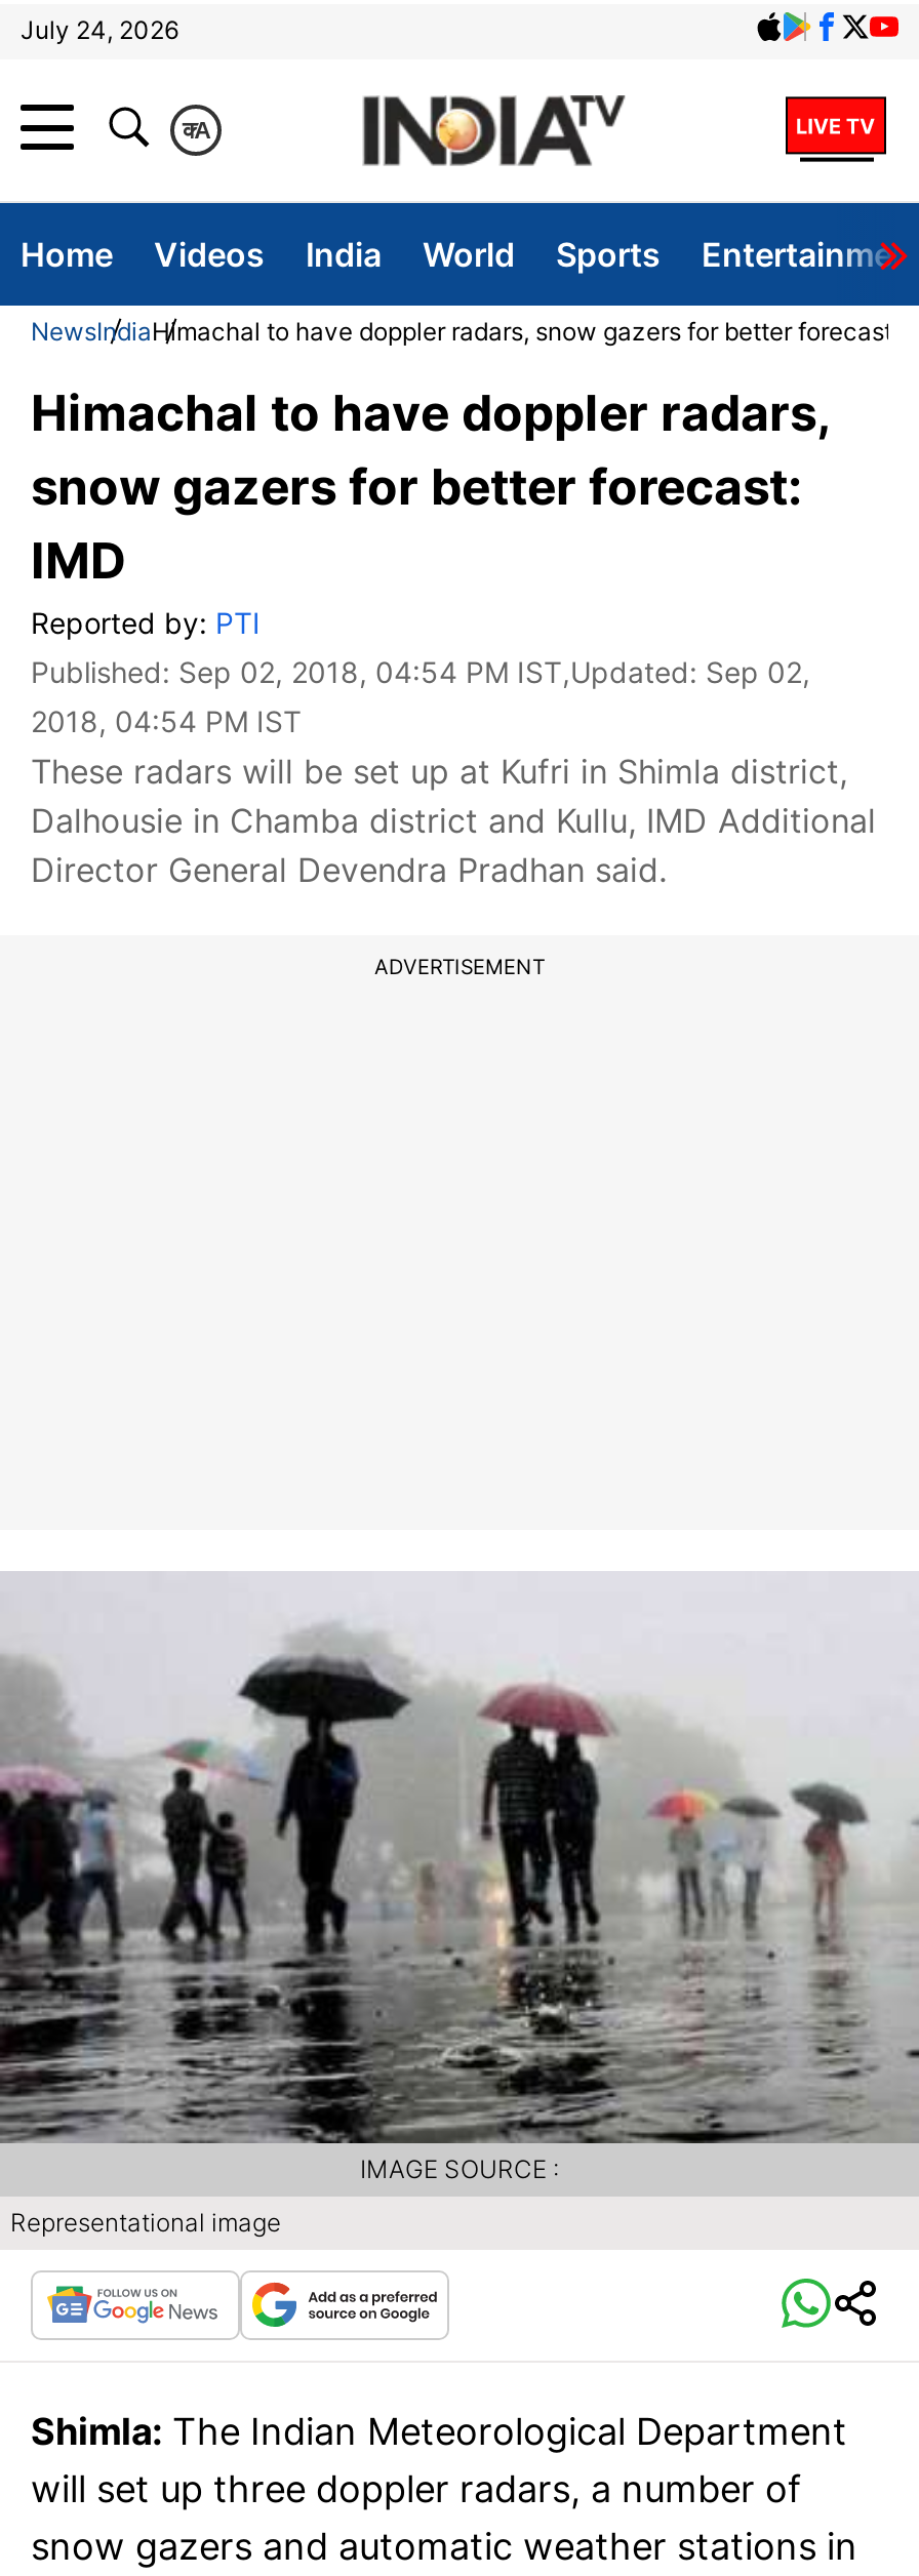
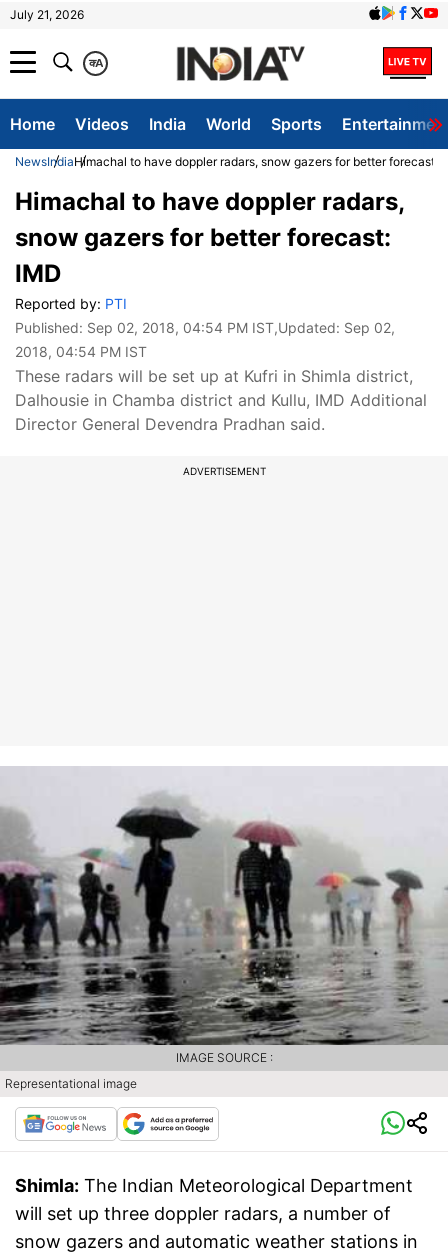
[21,14,178,45] July 24, 2026 -> [10,7,84,22] July 21, 2026

